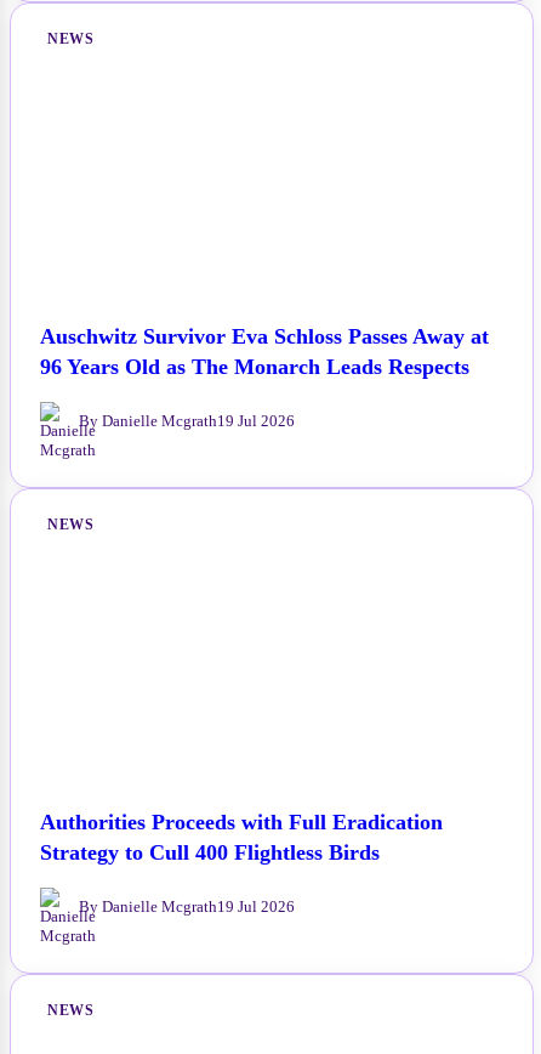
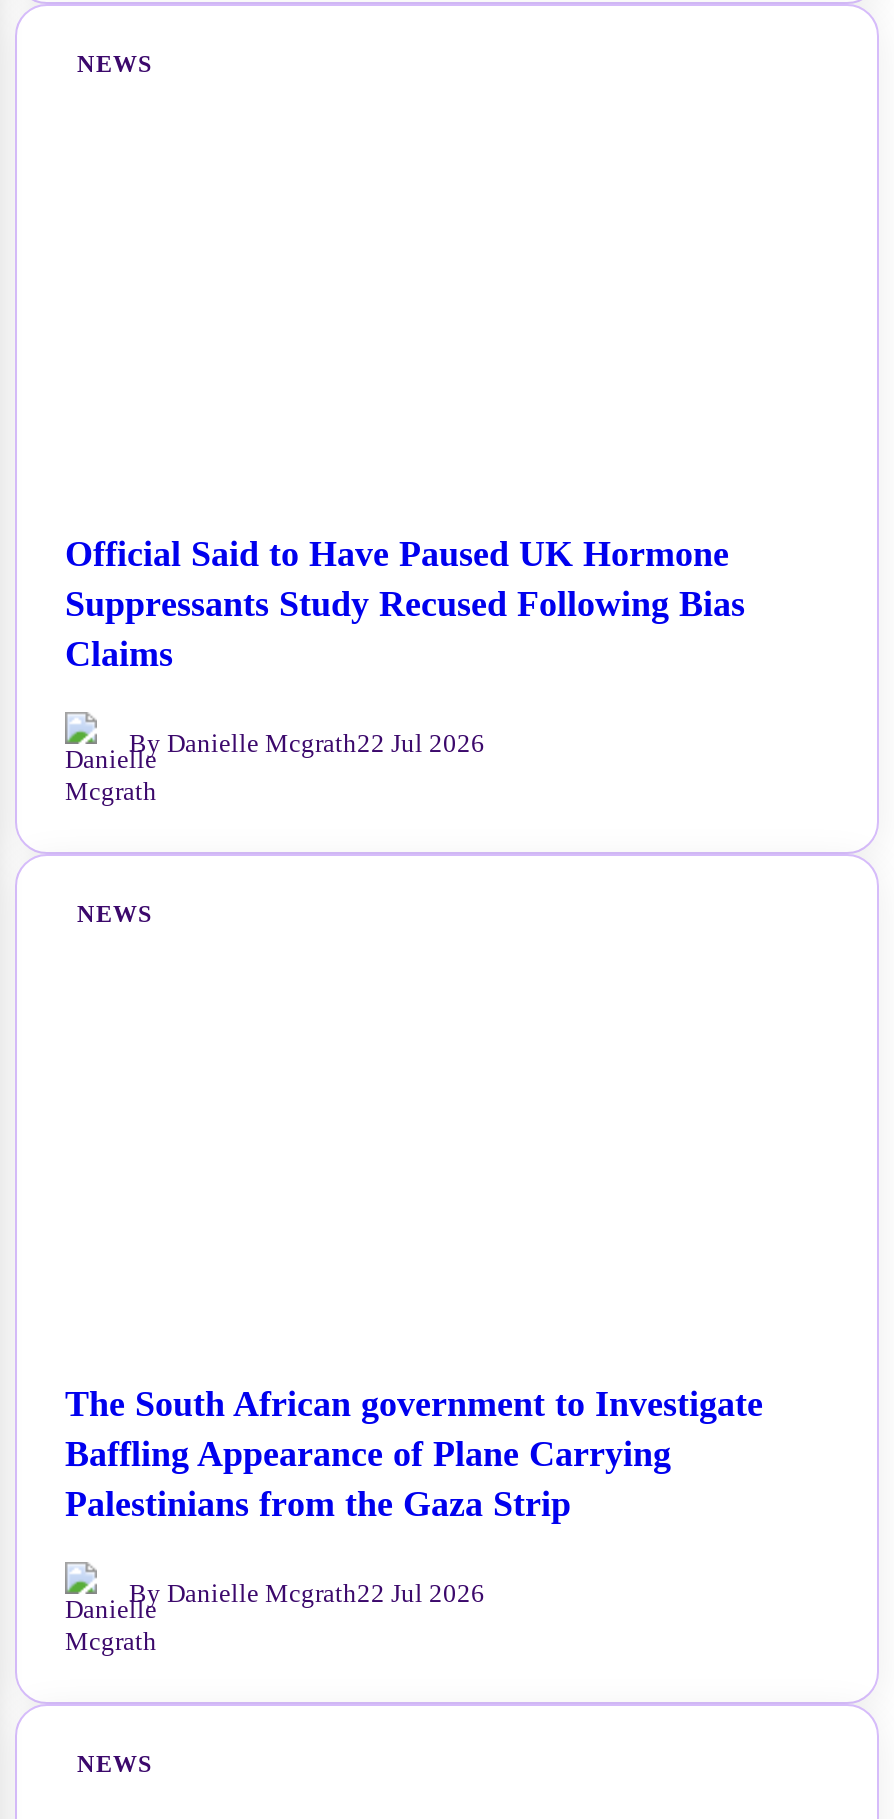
[40,324,489,378] Auschwitz Survivor Eva Schloss Passes Away at | 96 Years Old as The Monarch Leads Respects -> [65,533,745,673] Official Said to Have Paused UK Hormone | Suppressants Study Recused Following Bias | Claims
[79,411,295,429] By Danielle Mcgrath19 Jul 2026 -> [129,727,485,757] By Danielle Mcgrath22 Jul 2026
[40,809,443,864] Authorities Proceeds with Full Eradication | Strategy to Cull 400 Flightless Birds -> [65,1383,763,1523] The South African government to Investigate | Baffling Appearance of Plane Carrying | Palestinians from the Gaza Strip
[79,897,295,915] By Danielle Mcgrath19 Jul 2026 -> [129,1577,485,1607] By Danielle Mcgrath22 Jul 2026

